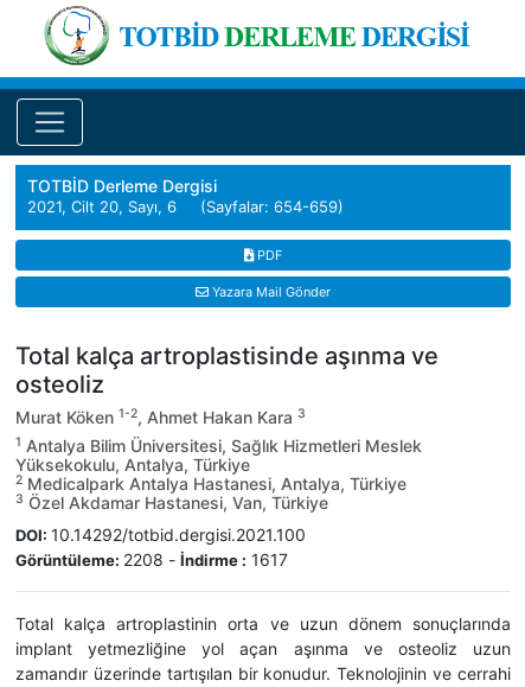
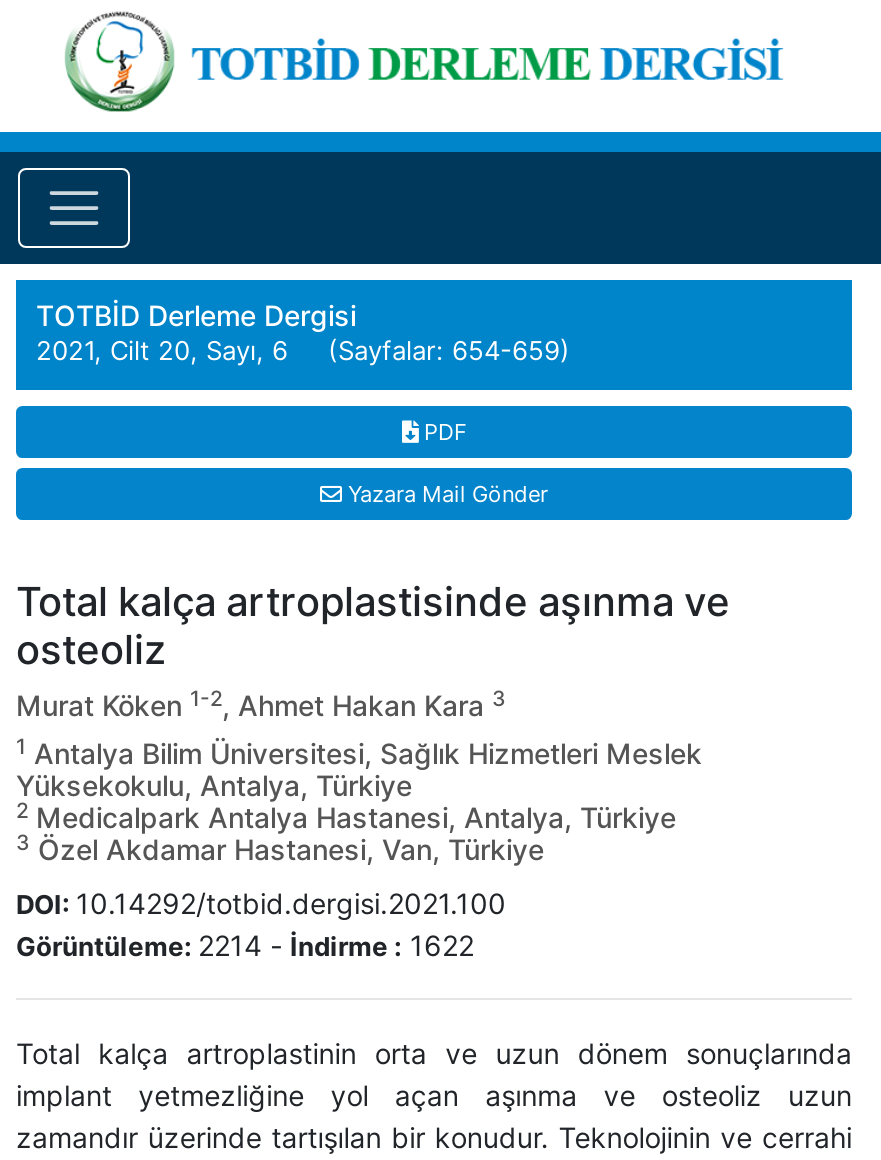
[15,550,288,570] Görüntüleme: 2208 - İndirme : 1617 -> [16,928,474,962] Görüntüleme: 2214 - İndirme : 1622

